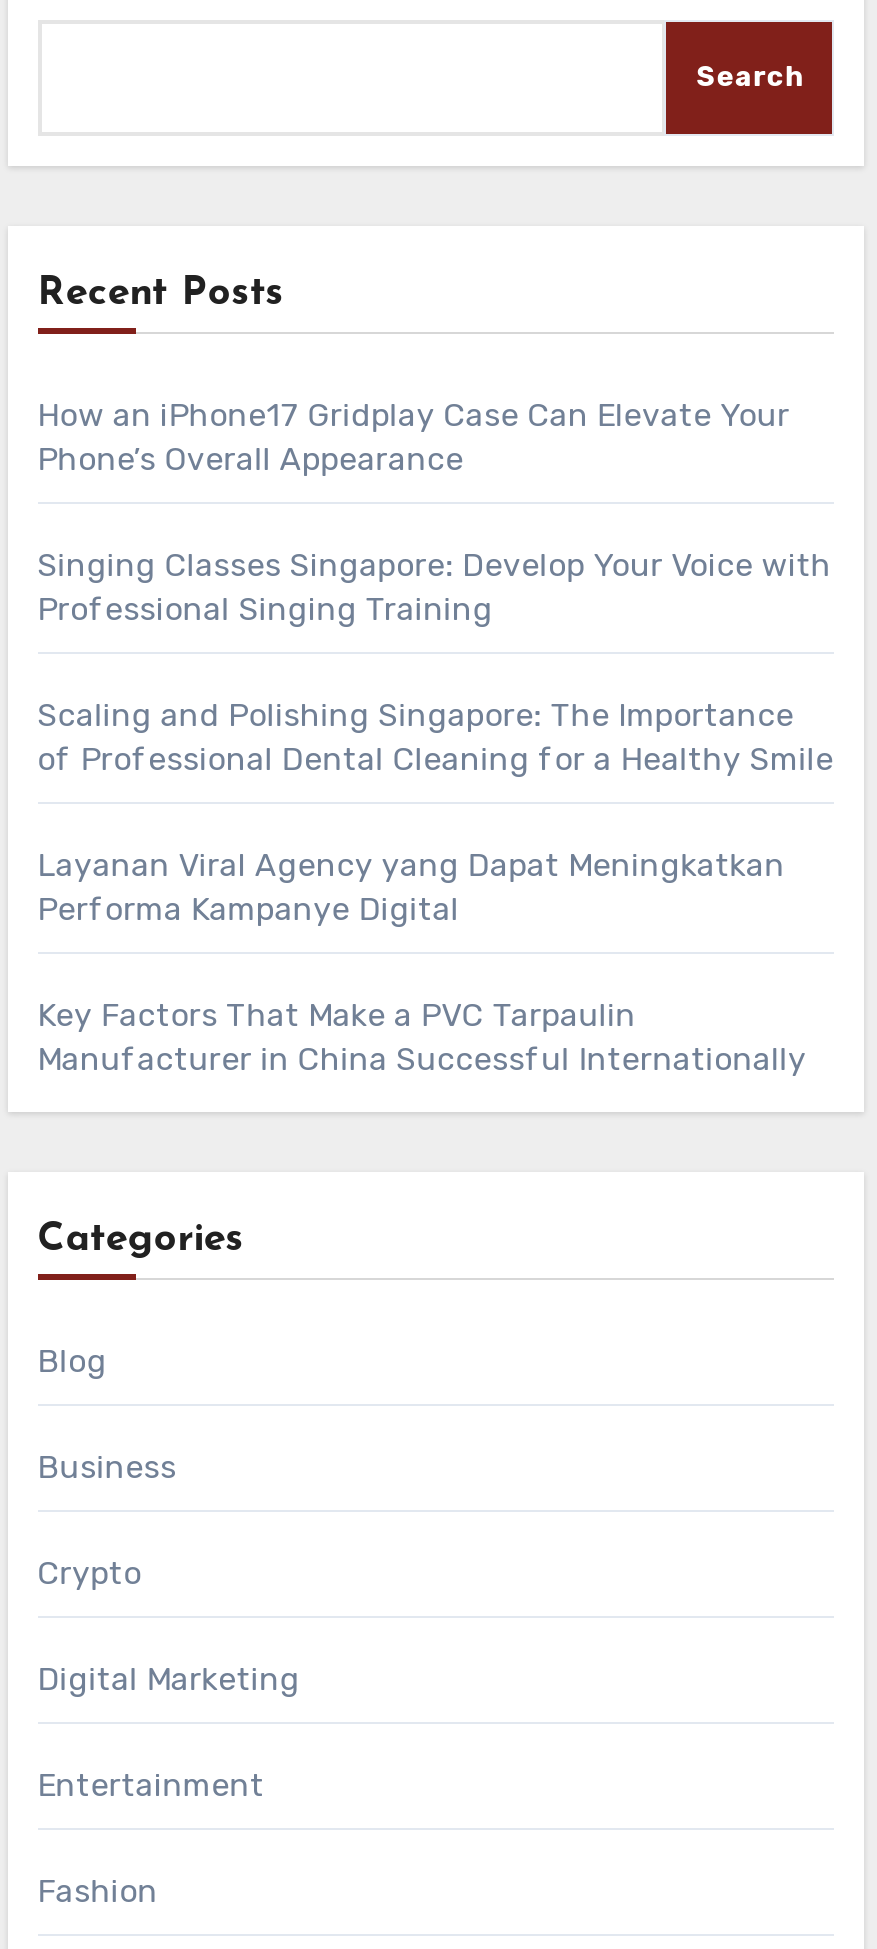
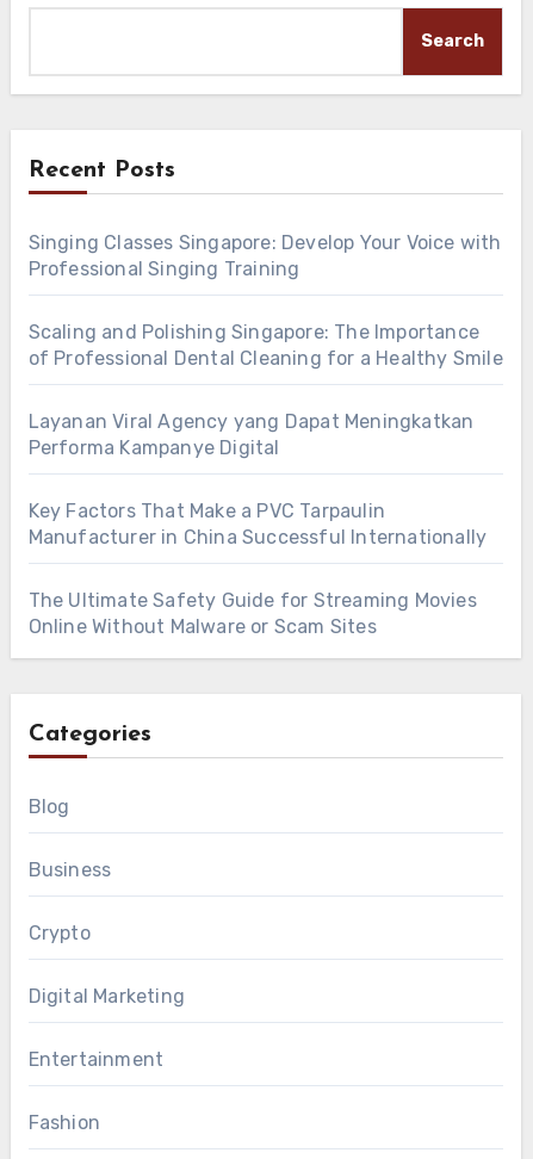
[37,396,790,478] How an iPhone17 Gridplay Case Can Elevate Your | Phone’s Overall Appearance -> none
moved [37,546,834,1078] -> [28,231,503,548]: Singing Classes Singapore: Develop Your Voice with | Professional Singing Training | Scaling and Polishing Singapore: The Importance | of Professional Dental Cleaning for a Healthy Smile | Layanan Viral Agency yang Dapat Meningkatkan | Performa Kampanye Digital | Key Factors That Make a PVC Tarpaulin | Manufacturer in China Successful Internationally
none -> [28,589,477,638] The Ultimate Safety Guide for Streaming Movies | Online Without Malware or Scam Sites

